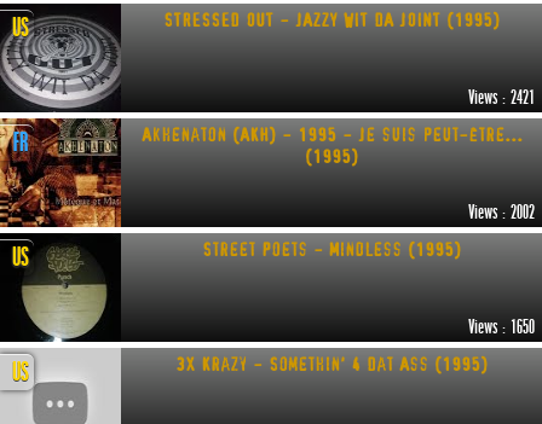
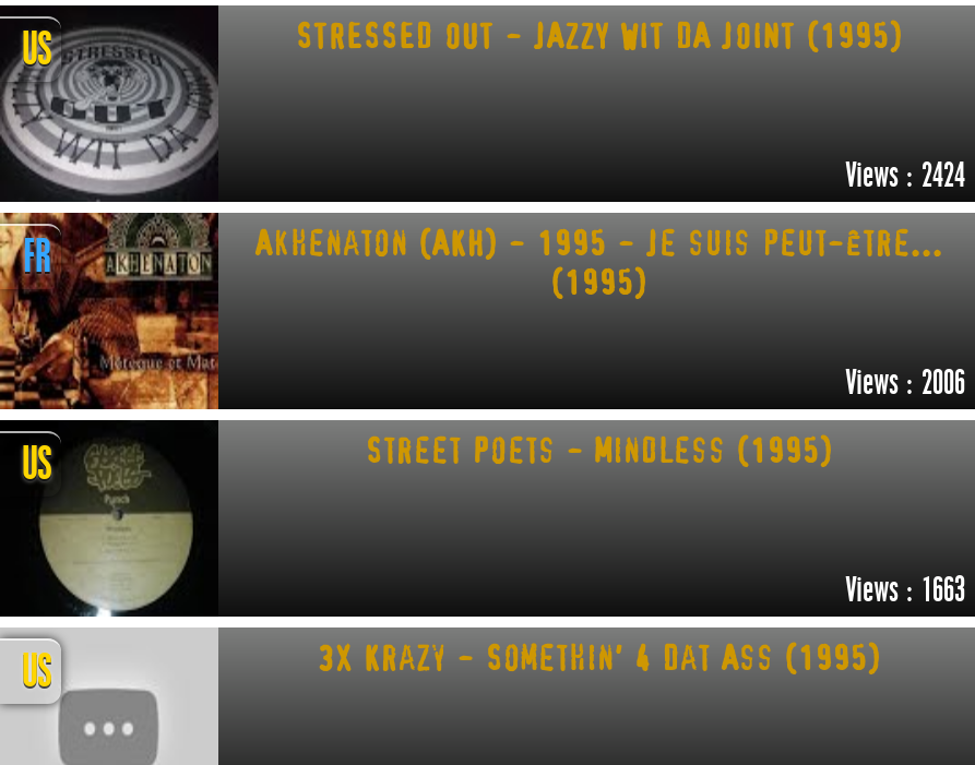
[468,90,535,107] Views : 2421 -> [845,162,965,193] Views : 2424
[468,205,535,222] Views : 2002 -> [845,370,965,400] Views : 2006
[468,320,535,337] Views : 1650 -> [845,577,965,608] Views : 1663

